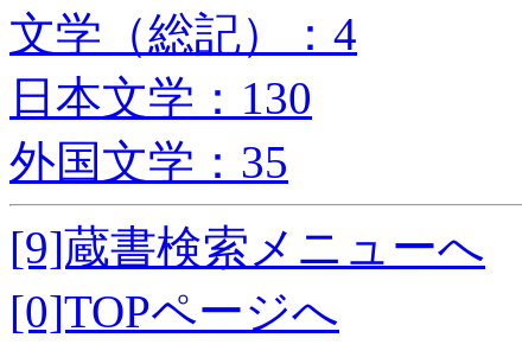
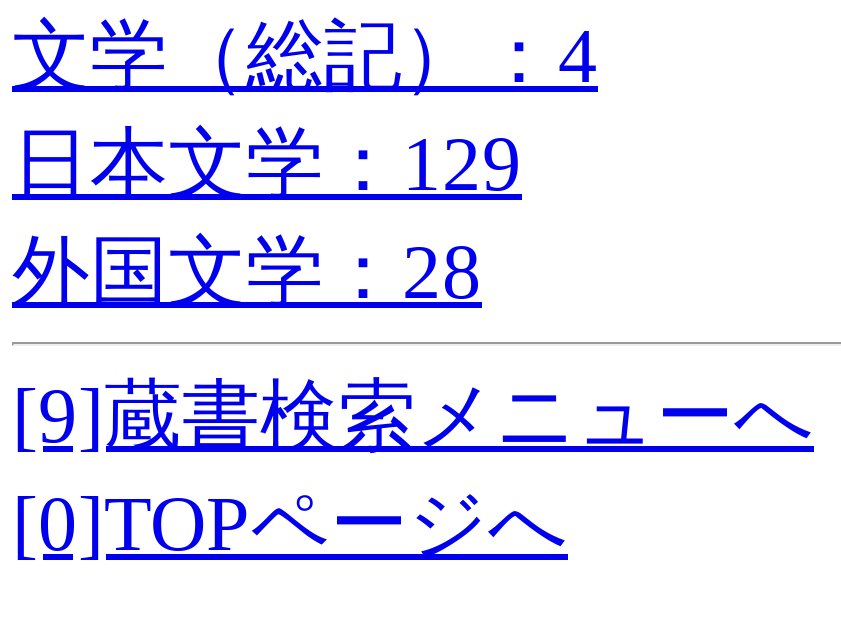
[9,72,312,123] 日本文学：130 -> [12,120,522,206] 日本文学：129
[9,136,288,187] 外国文学：35 -> [12,228,482,314] 外国文学：28

